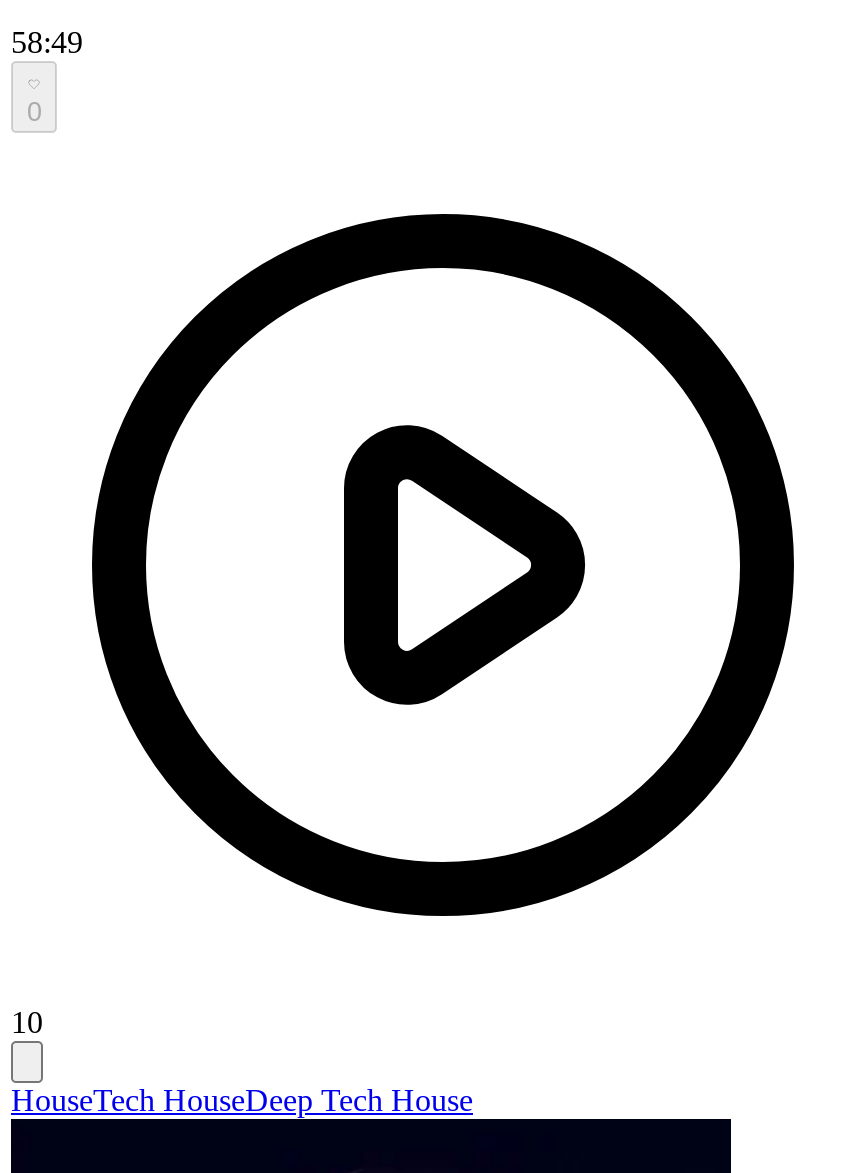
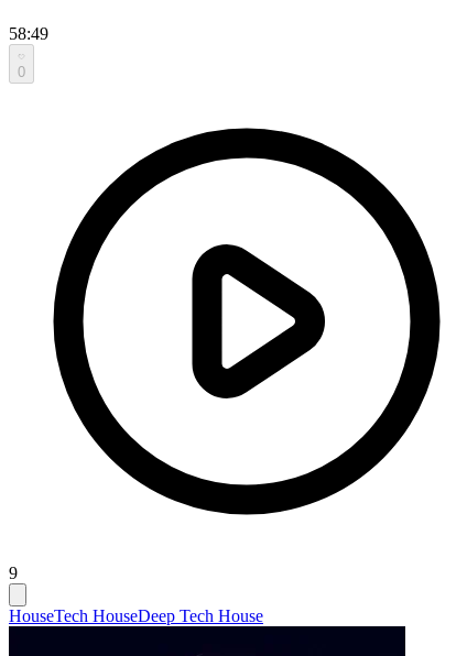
[11,1005,43,1039] 10 -> [9,563,18,582] 9

